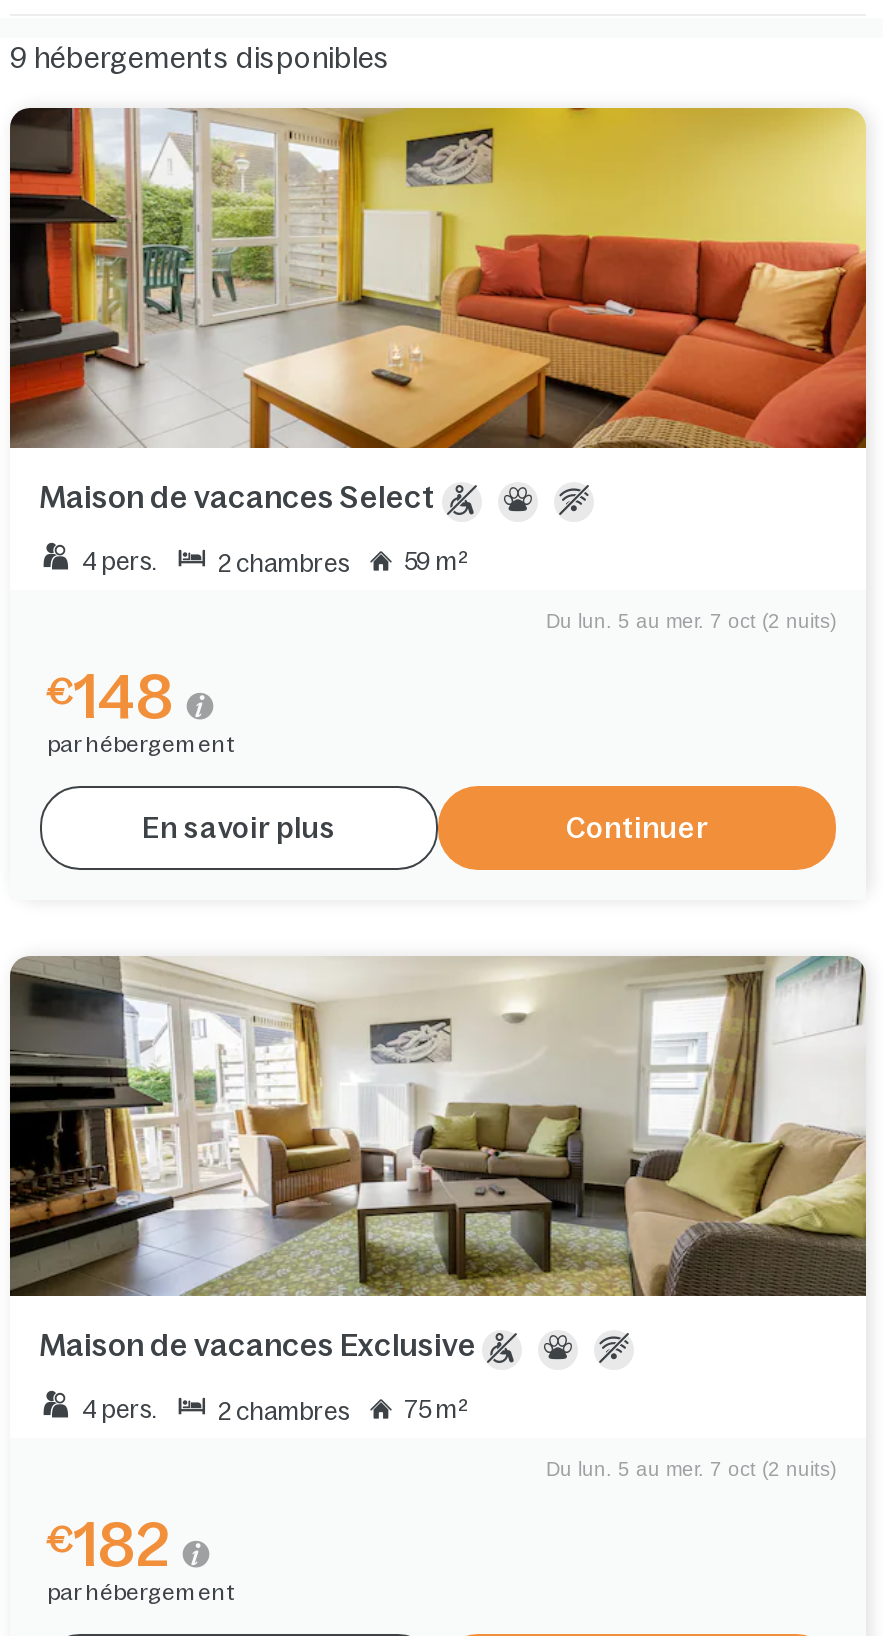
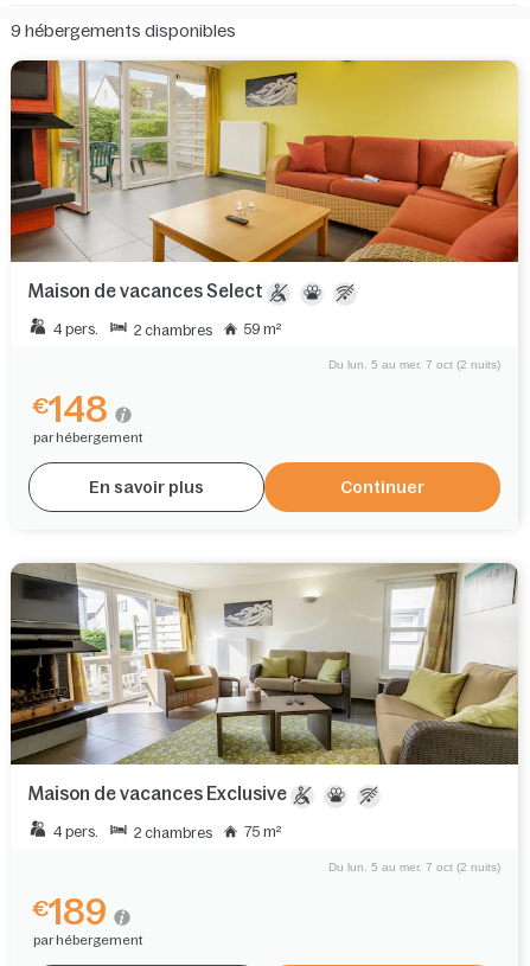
[46,1512,170,1578] €182 -> [32,893,107,932] €189

